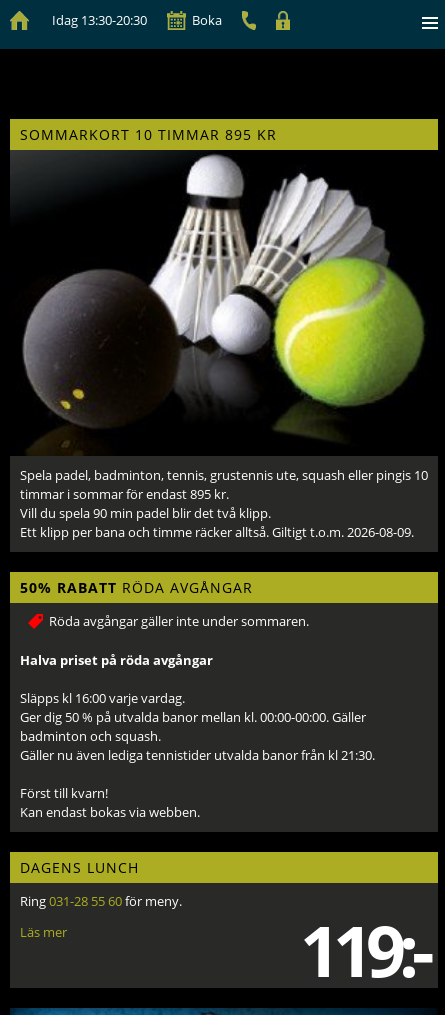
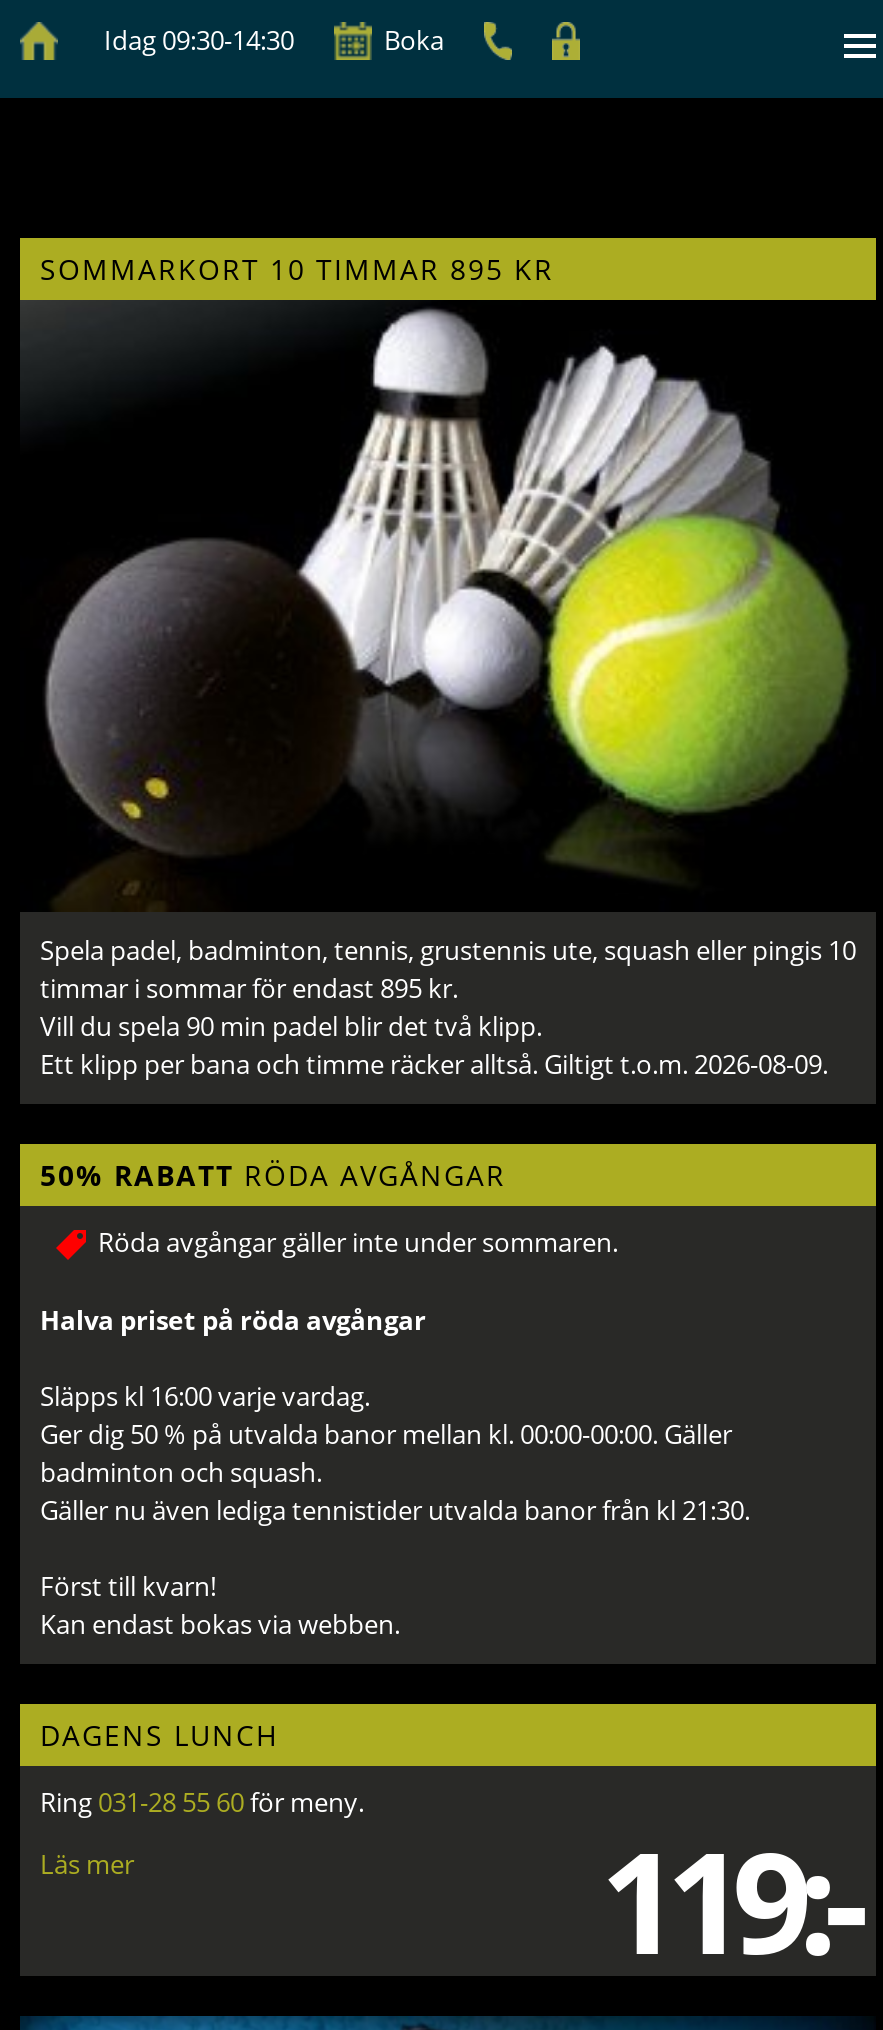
[52,11,147,29] Idag 13:30-20:30 -> [104,22,294,58] Idag 09:30-14:30

